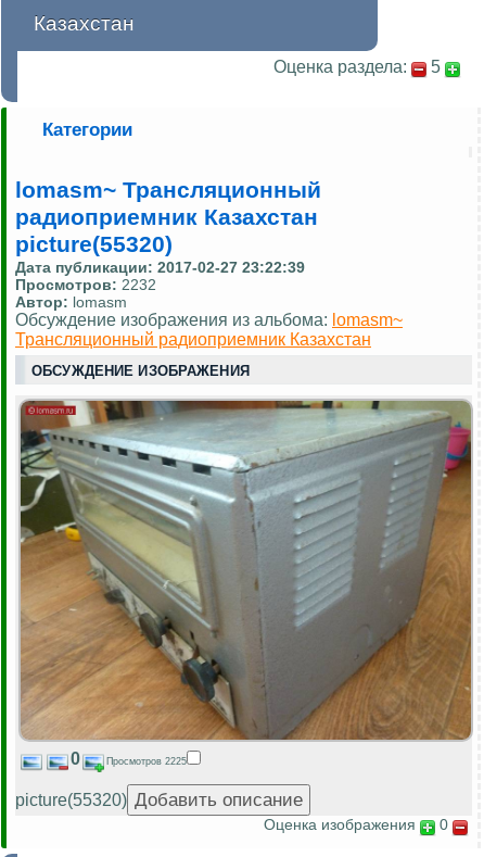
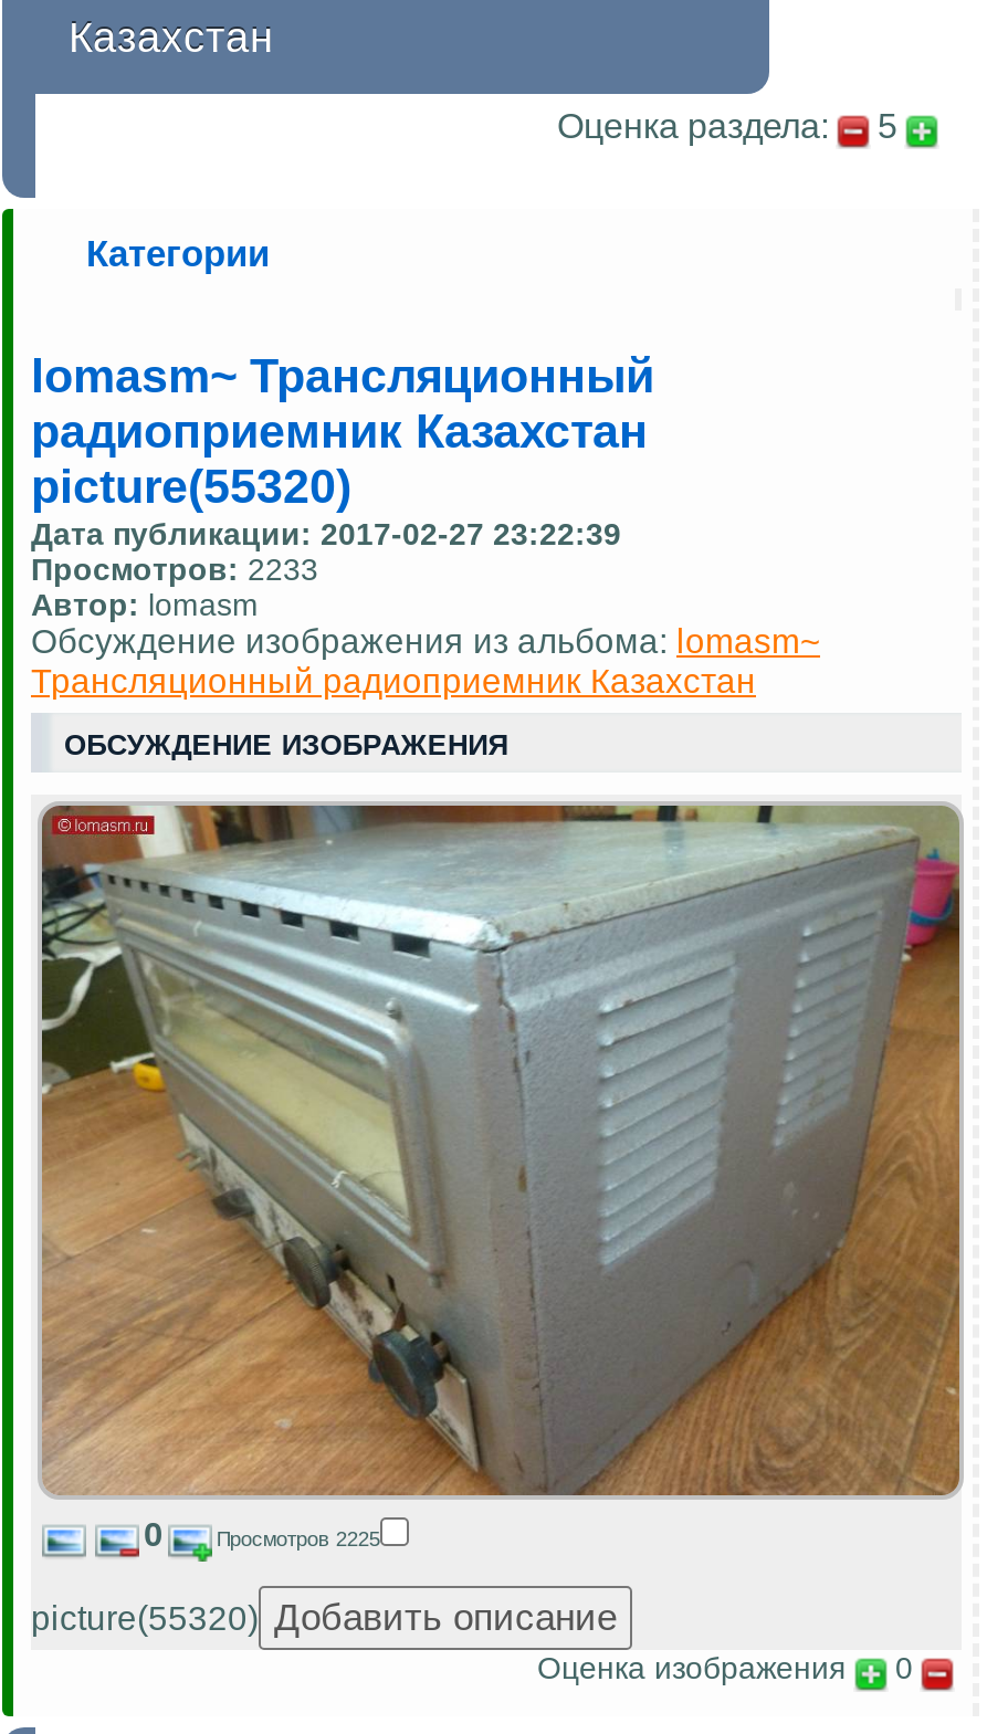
[15,276,156,294] Просмотров: 2232 -> [31,552,318,588] Просмотров: 2233

